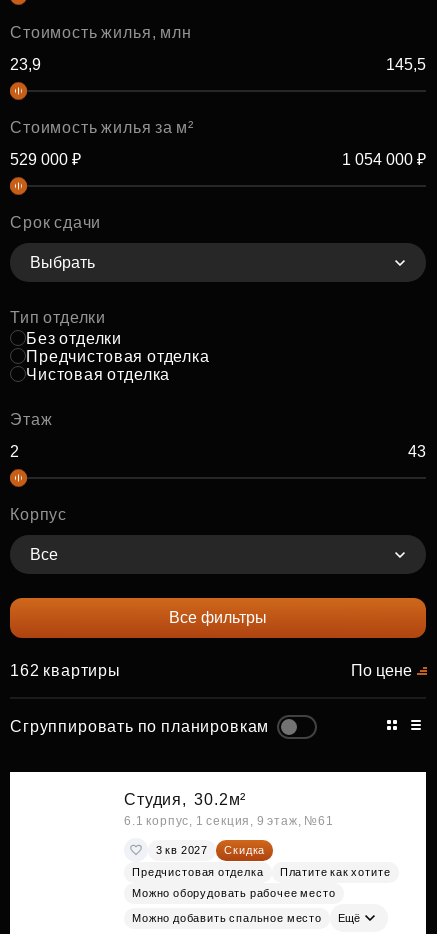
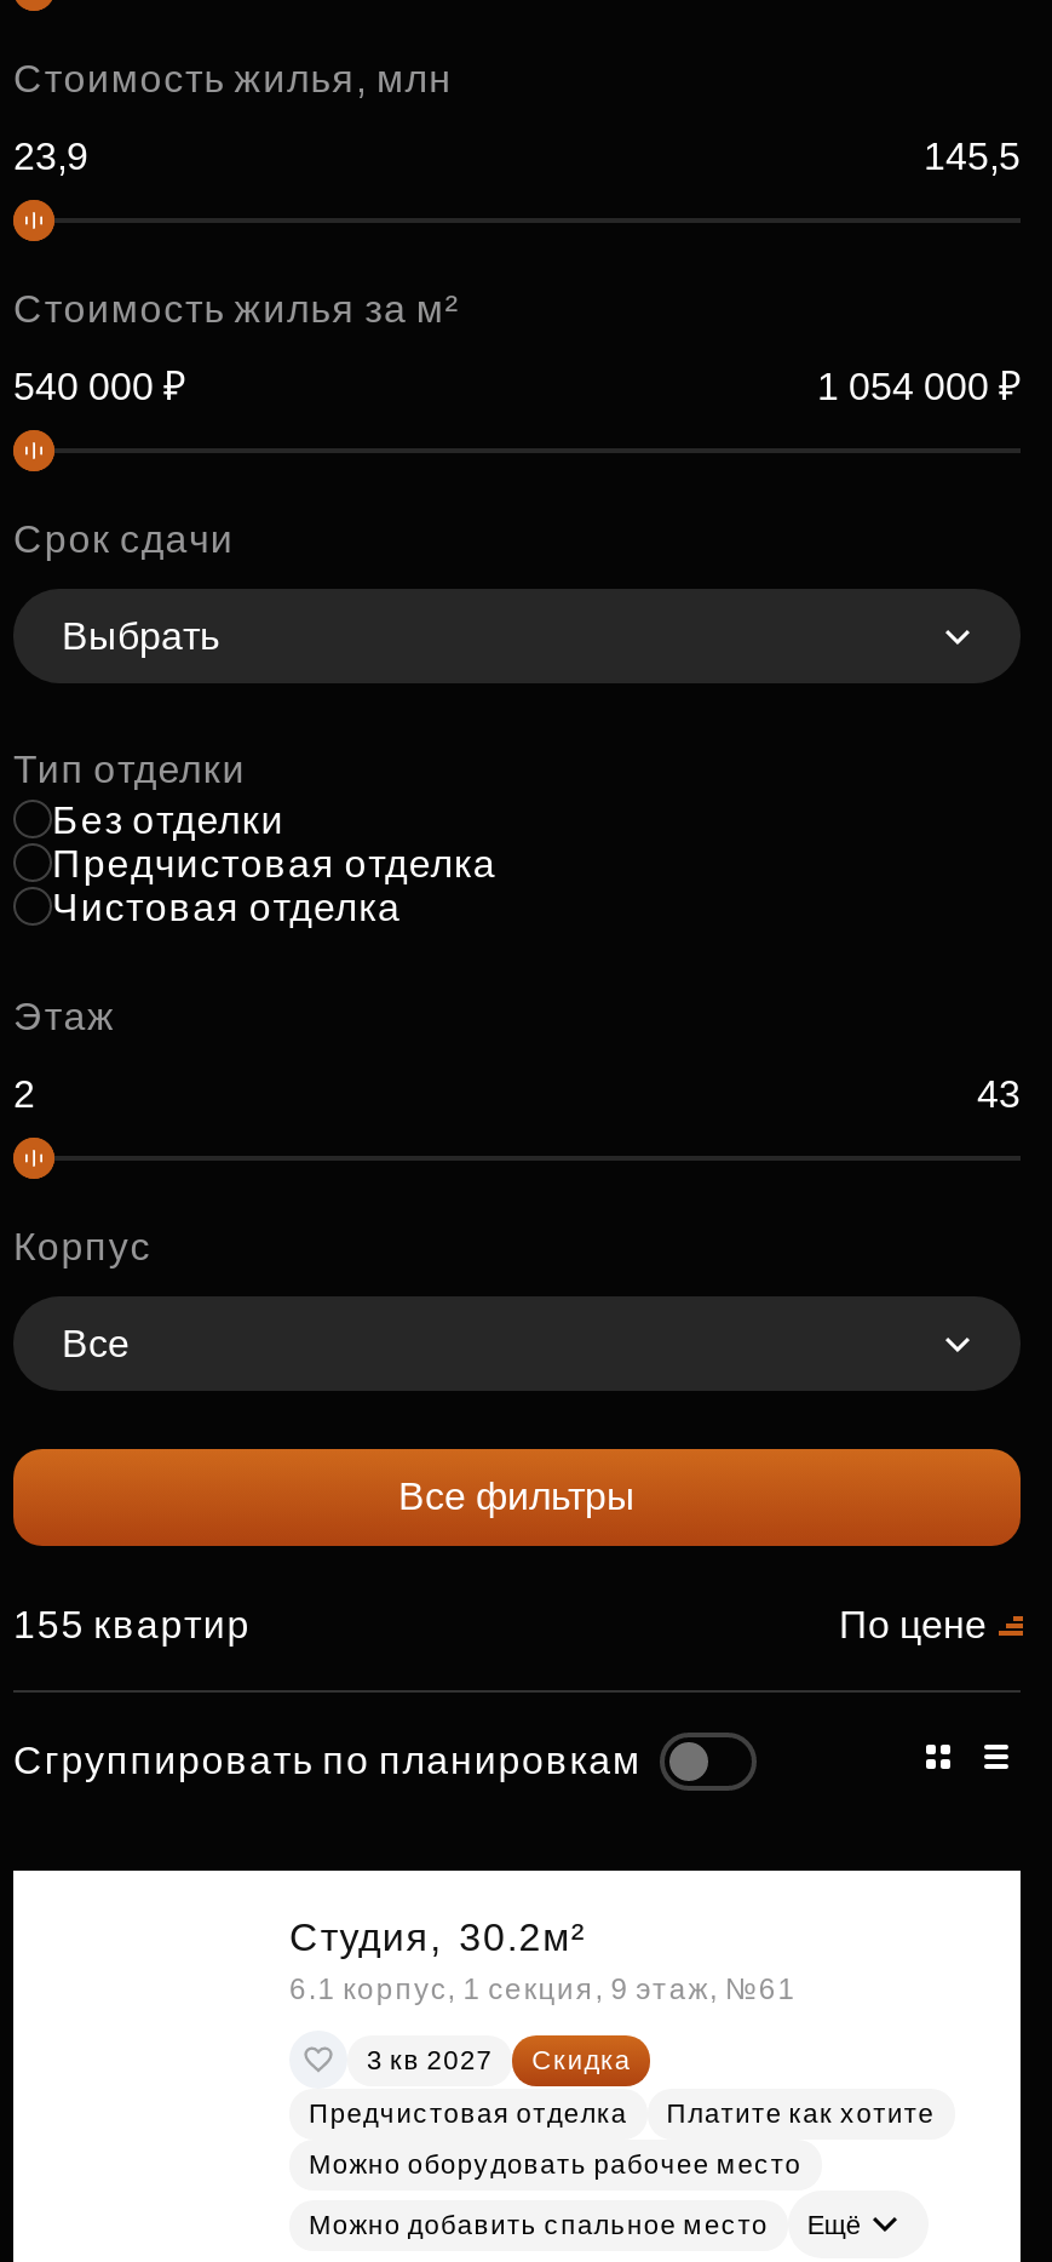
[10,662,121,679] 162 квартиры -> [13,1605,251,1646] 155 квартир

